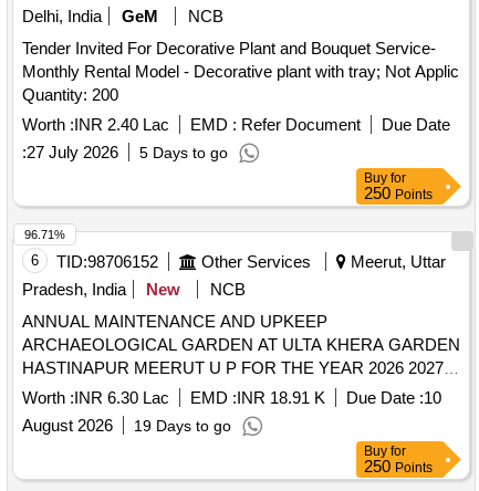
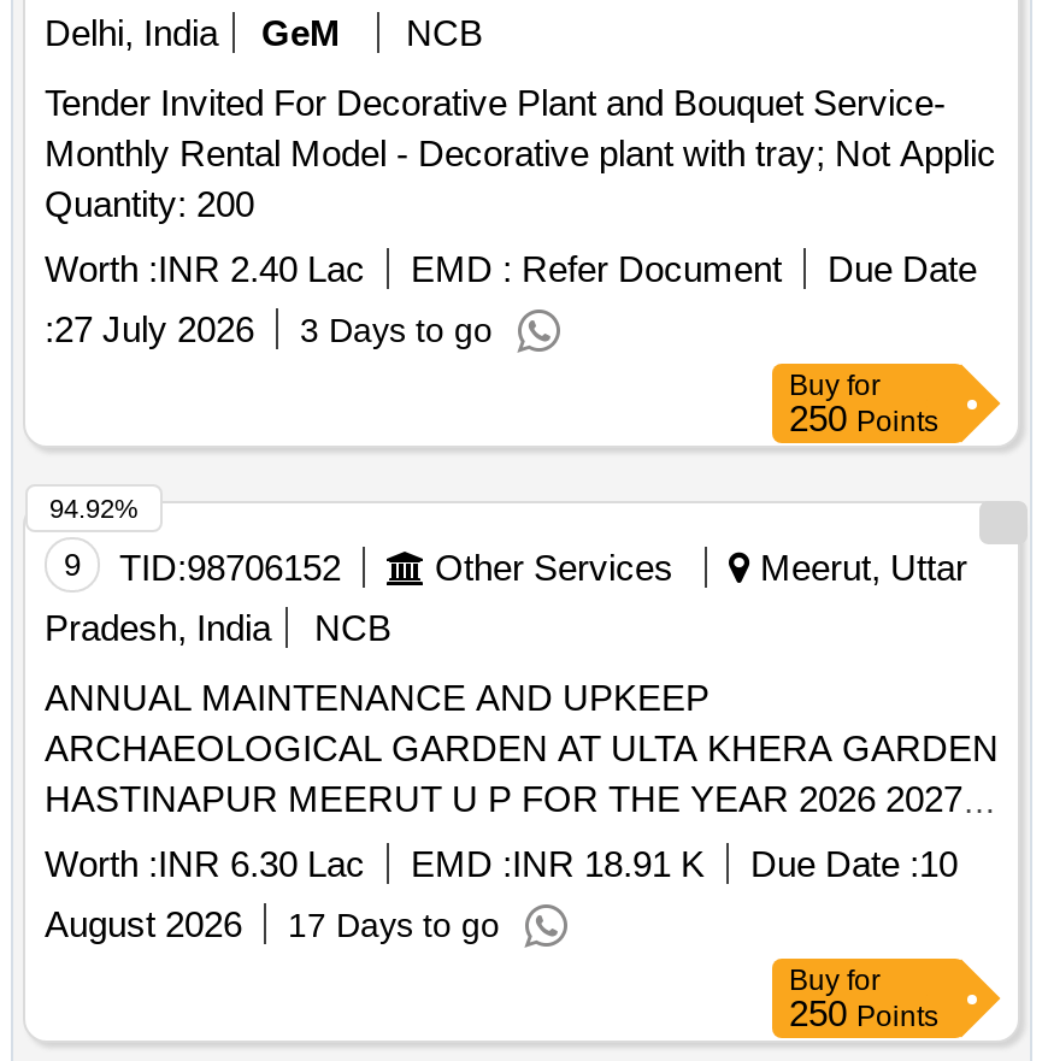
[22,143,228,162] :27 July 2026 5 Days to go -> [45,309,493,350] :27 July 2026 3 Days to go
[24,228,65,241] 96.71% -> [49,494,139,523] 94.92%
[31,252,158,271] 6 TID:98706152 -> [64,547,341,588] 9 TID:98706152
[146,280,180,299] New -> none
[22,416,231,435] August 2026 19 Days to go -> [45,904,500,945] August 2026 17 Days to go

